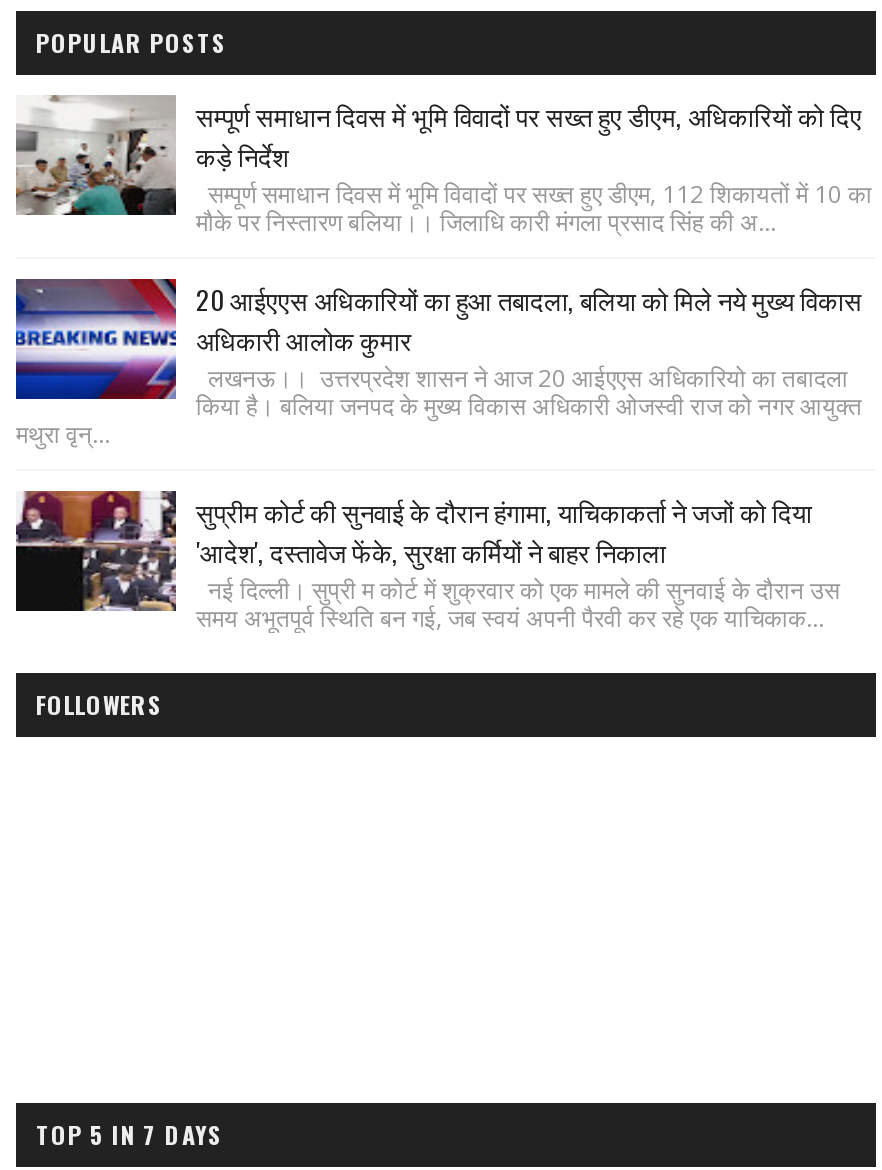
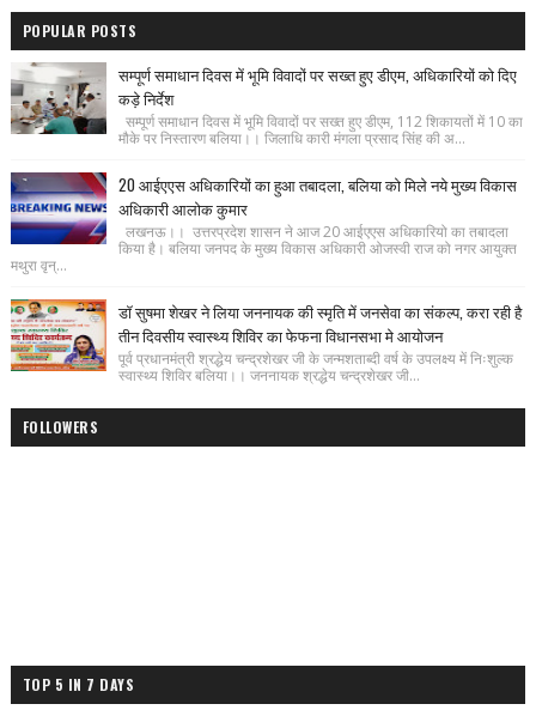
[14,489,840,635] [image] | सुप्रीम कोर्ट की सुनवाई के दौरान हंगामा, याचिकाकर्ता ने जजों को दिया | 'आदेश', दस्तावेज फेंके, सुरक्षा कर्मियों ने बाहर निकाला | नई दिल्ली। सुप्री म कोर्ट में शुक्रवार को एक मामले की सुनवाई के दौरान उस | समय अभूतपूर्व स्थिति बन गई, जब स्वयं अपनी पैरवी कर रहे एक याचिकाक... -> [10,298,522,386] [image] | डॉ सुषमा शेखर ने लिया जननायक की स्मृति में जनसेवा का संकल्प, करा रही है | तीन दिवसीय स्वास्थ्य शिविर का फेफना विधानसभा मे आयोजन | पूर्व प्रधानमंत्री श्रद्धेय चन्द्रशेखर जी के जन्मशताब्दी वर्ष के उपलक्ष्य में निःशुल्क | स्वास्थ्य शिविर बलिया।। जननायक श्रद्धेय चन्द्रशेखर जी...

